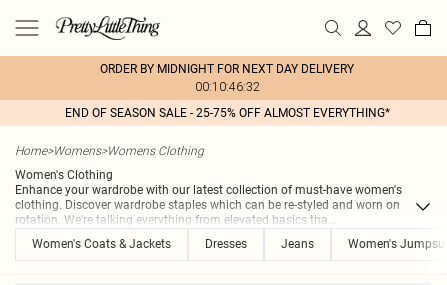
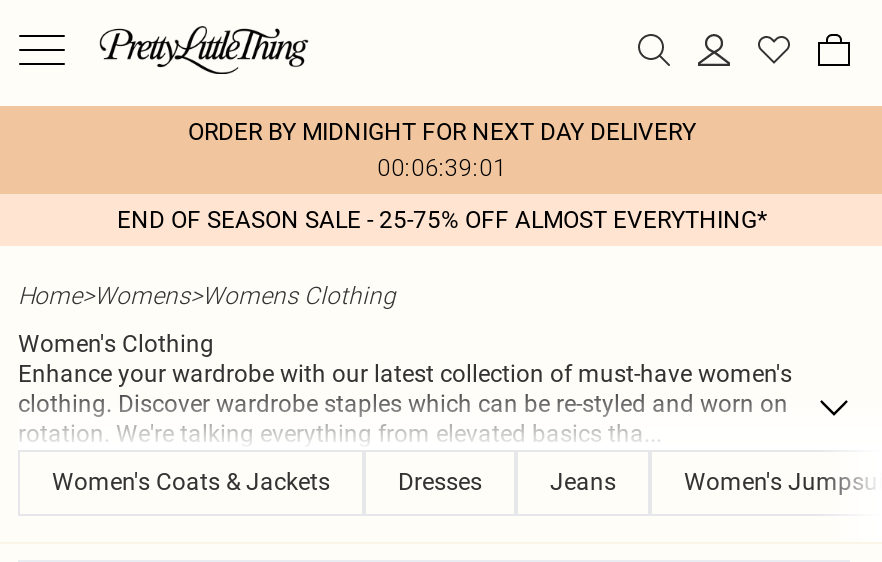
[194,79,259,94] 00:10:46:32 -> [377,152,507,182] 00:06:39:01

